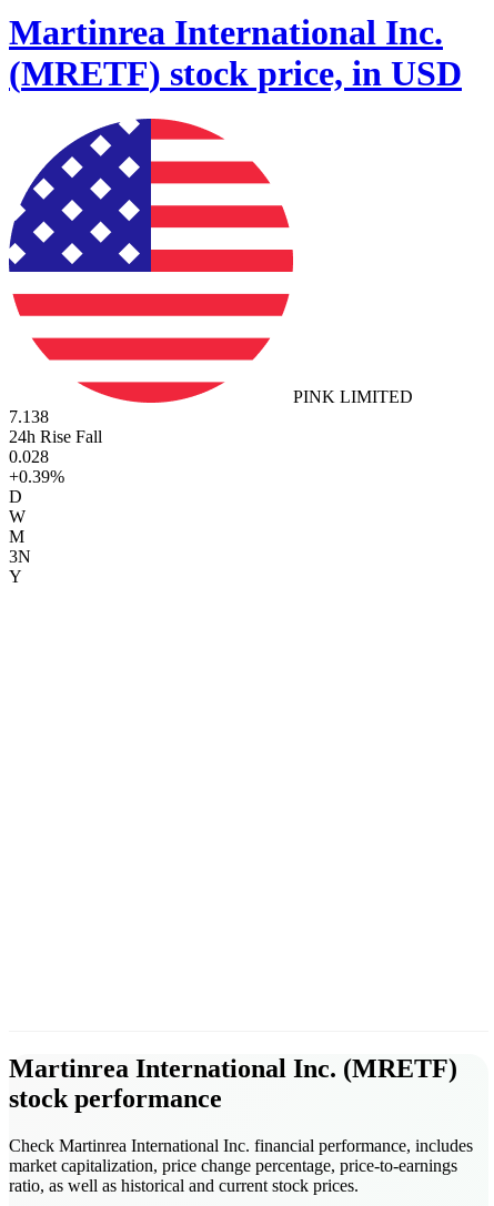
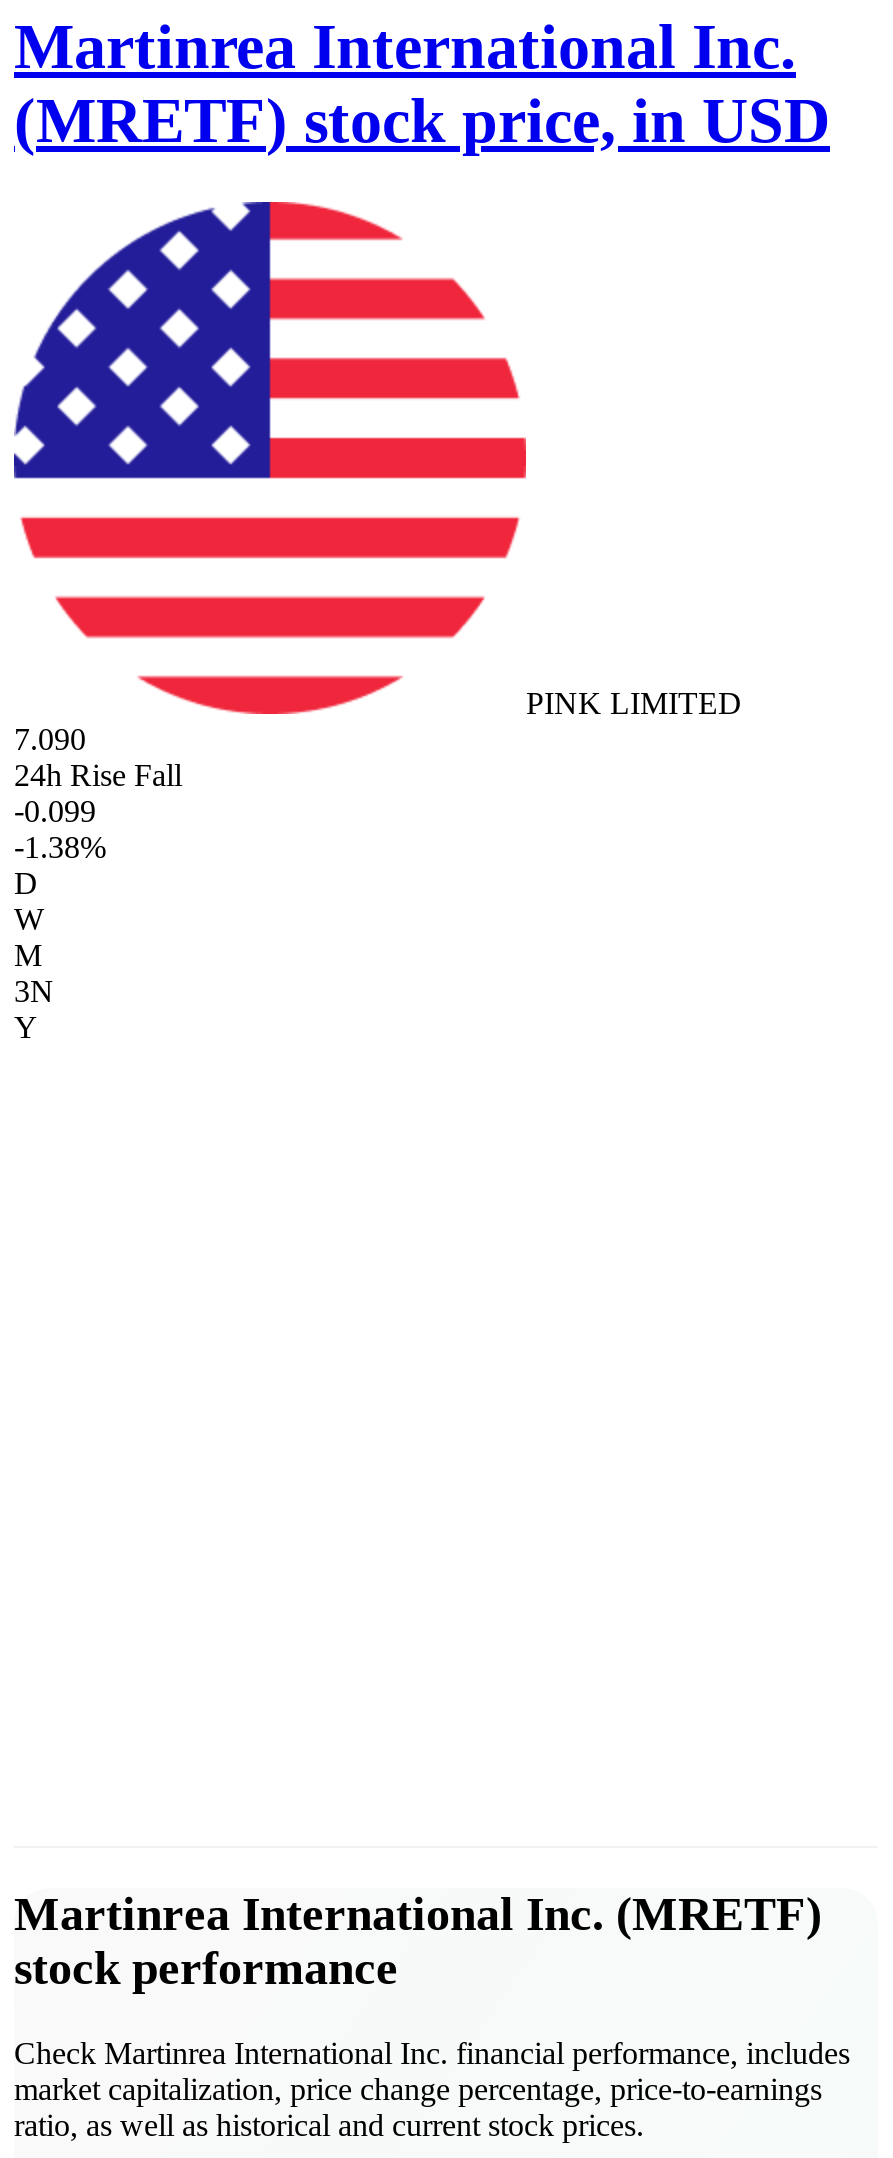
[9,407,49,426] 7.138 -> [14,722,86,756] 7.090
[9,447,49,466] 0.028 -> [14,794,96,828] -0.099
[9,467,64,486] +0.39% -> [14,830,106,864] -1.38%

